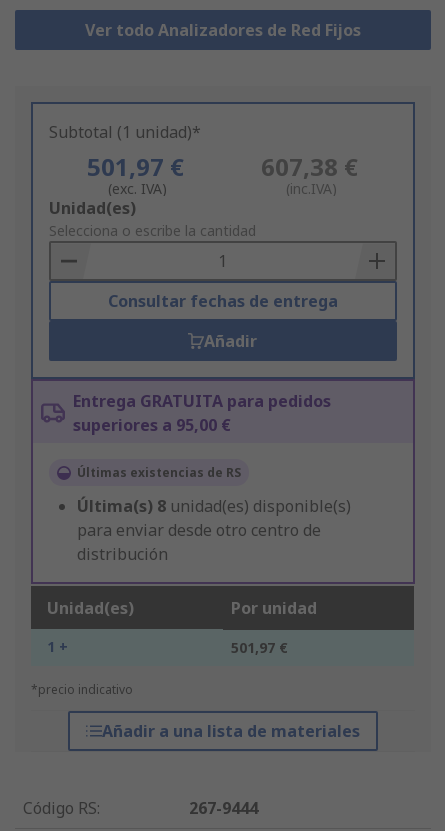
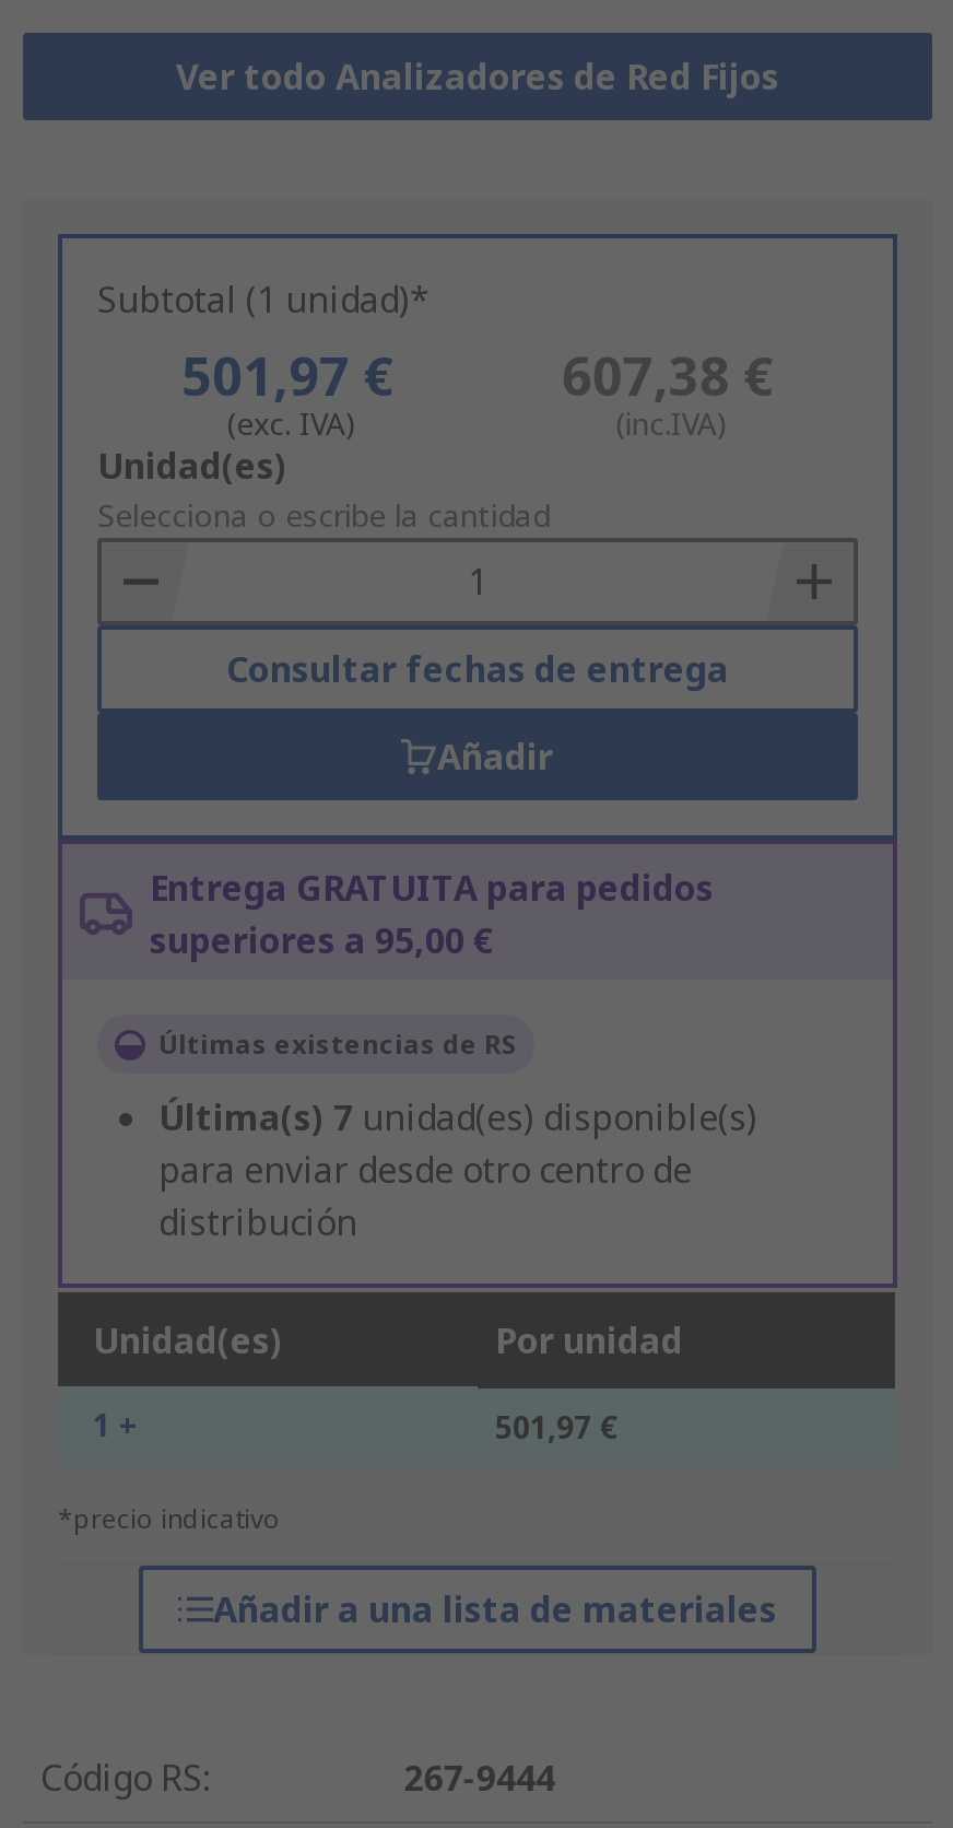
[77,495,351,517] Última(s) 8 unidad(es) disponible(s) -> [158,1094,757,1142] Última(s) 7 unidad(es) disponible(s)

